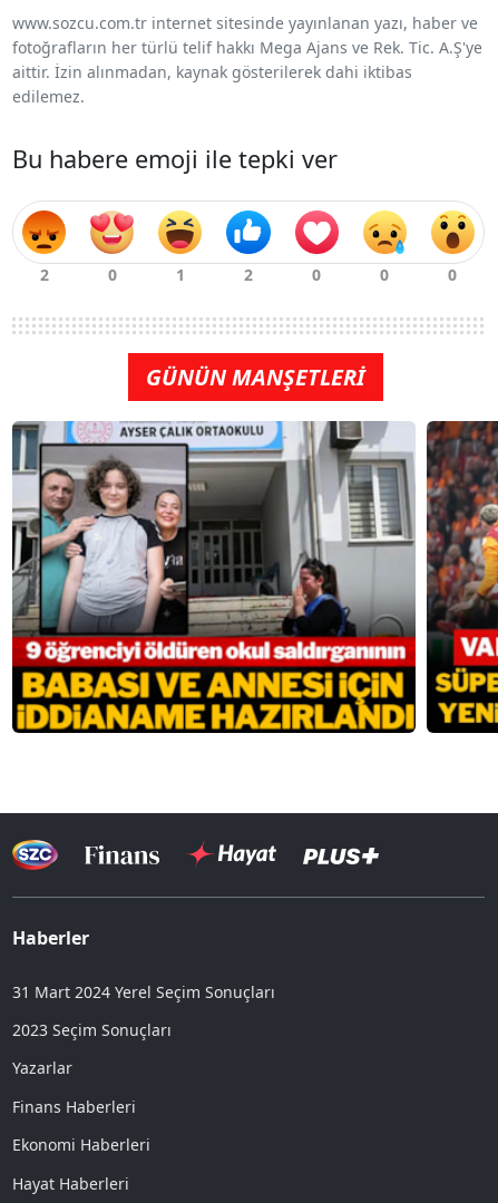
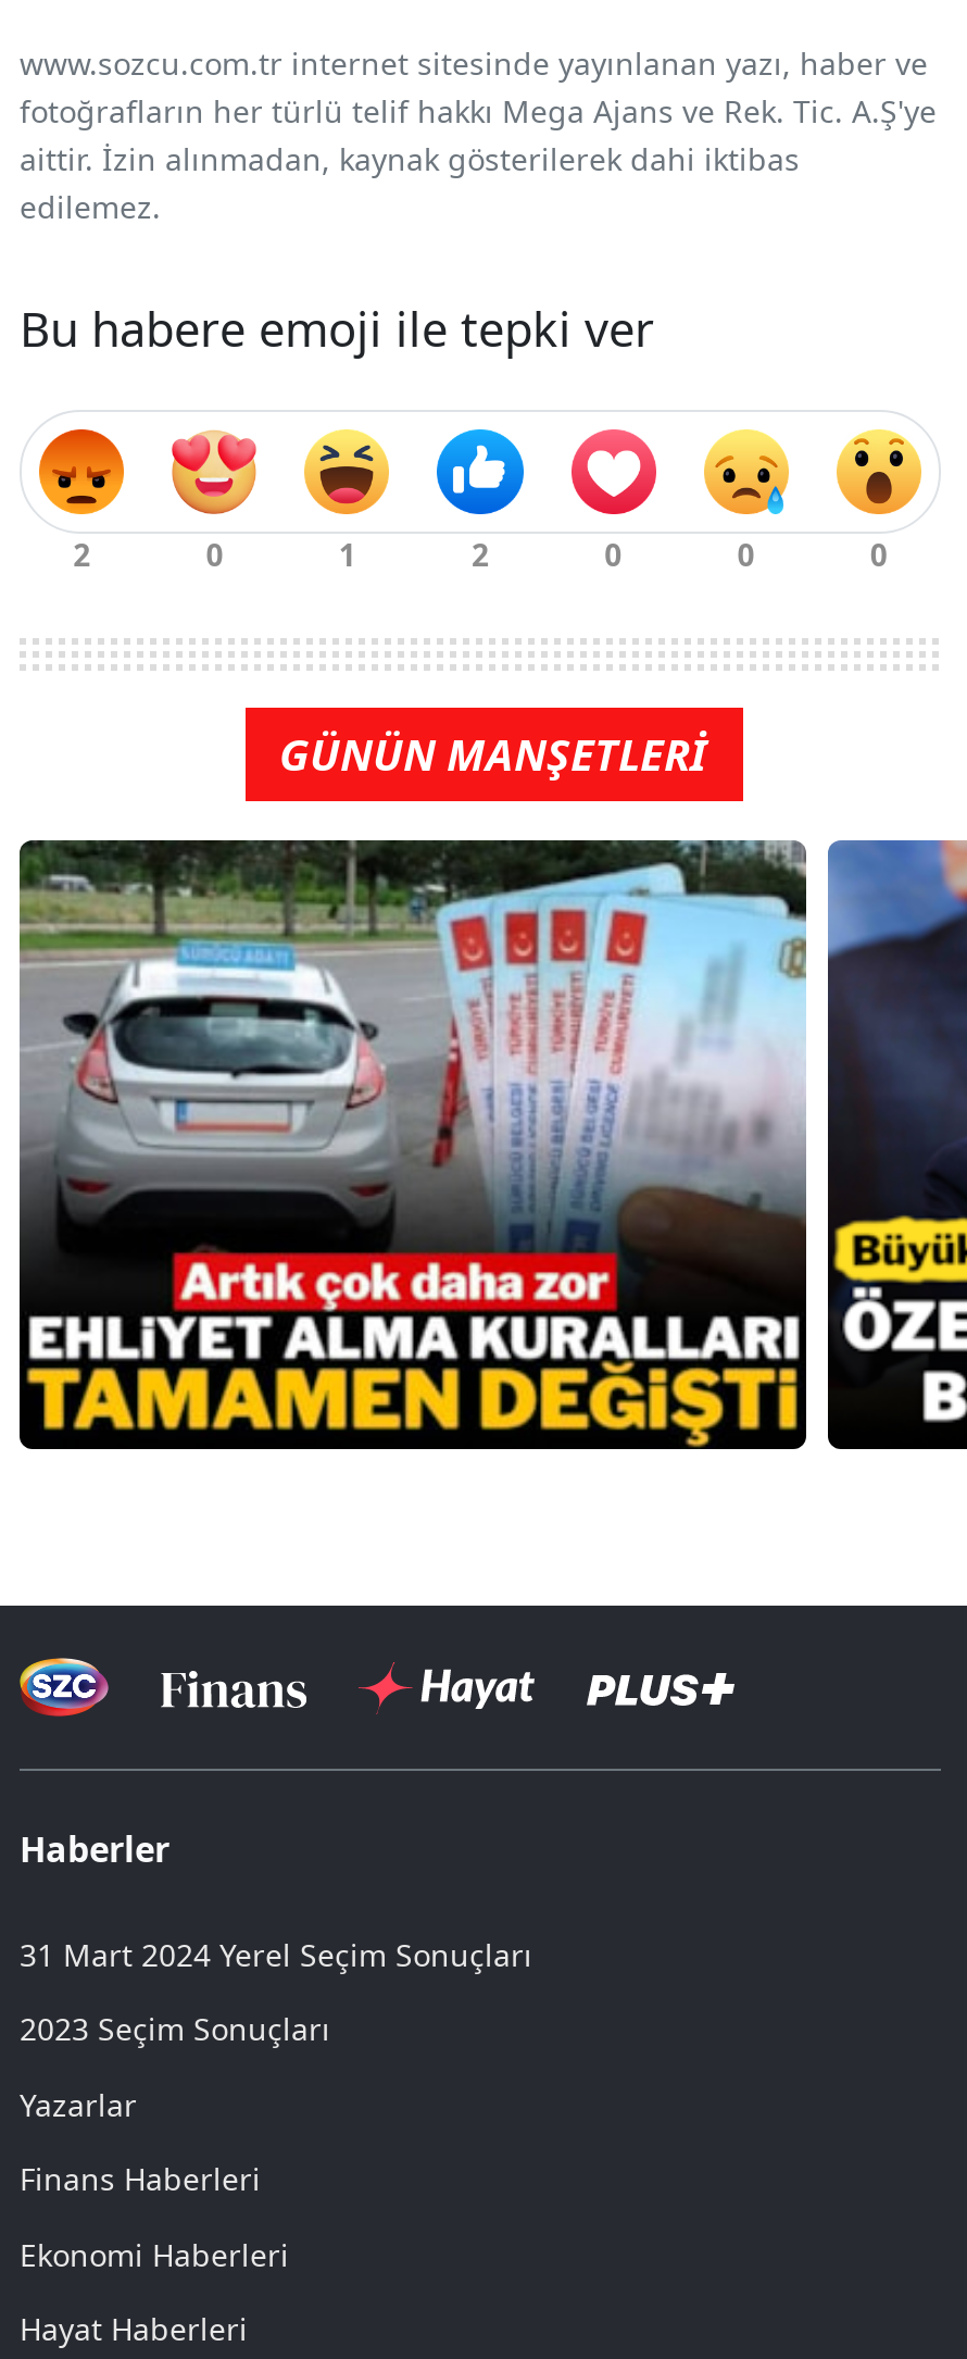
[11,420,417,734] [image] -> [17,837,808,1452] [image]
[426,420,495,724] [image] -> [826,839,960,1431] [image]

